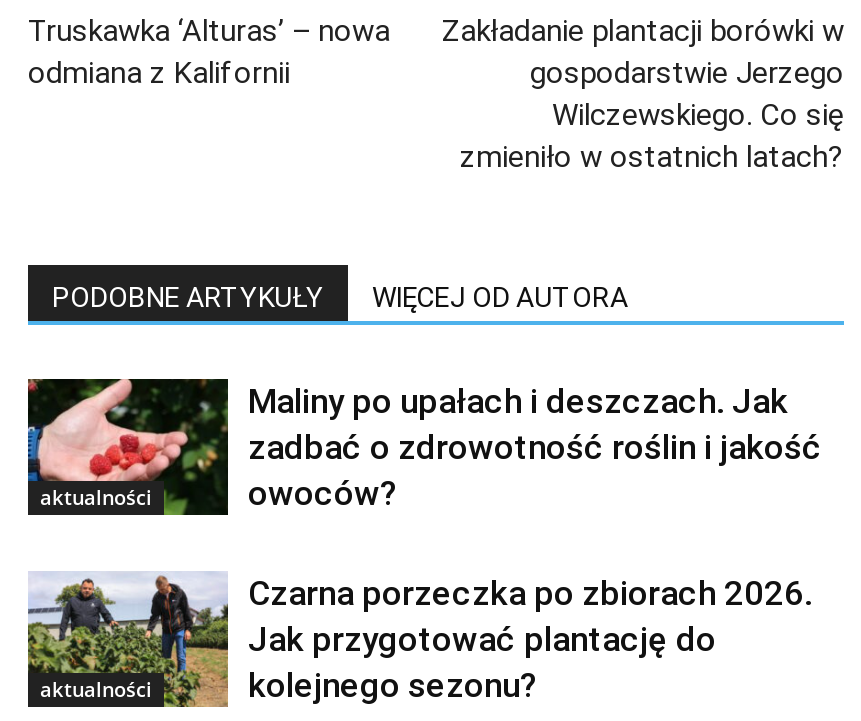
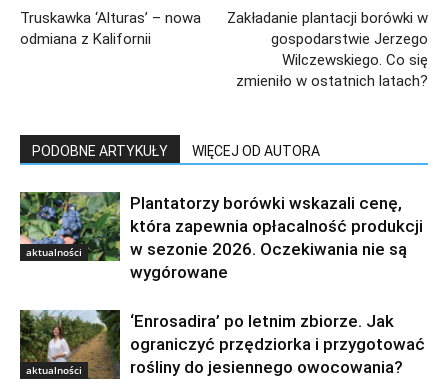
[26,378,822,516] [image] | Maliny po upałach i deszczach. Jak | zadbać o zdrowotność roślin i jakość | owoców? -> [19,191,423,282] [image] | Plantatorzy borówki wskazali cenę, | która zapewnia opłacalność produkcji | w sezonie 2026. Oczekiwania nie są | wygórowane
[28,572,812,708] [image] | Czarna porzeczka po zbiorach 2026. | Jak przygotować plantację do | kolejnego sezonu? -> [19,309,425,380] [image] | ‘Enrosadira’ po letnim zbiorze. Jak | ograniczyć przędziorka i przygotować | rośliny do jesiennego owocowania?

